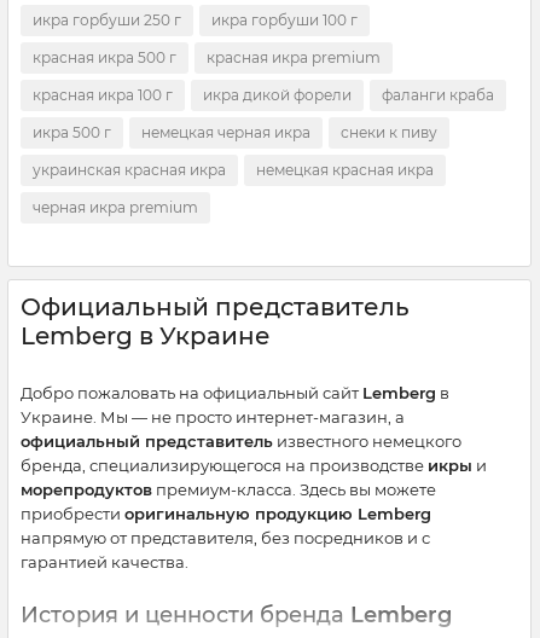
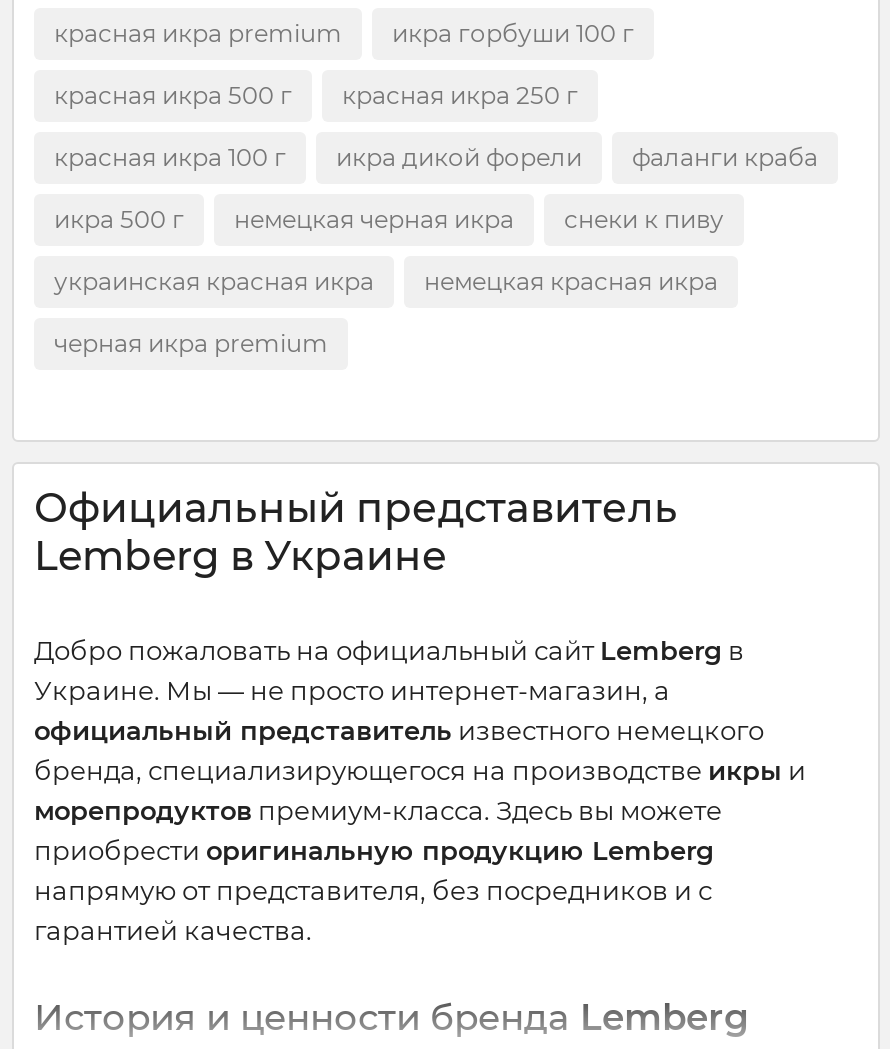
[33,11,181,29] икра горбуши 250 г -> none
moved [207,48,381,66] -> [54,18,342,48]: красная икра premium
none -> [342,80,578,110] красная икра 250 г

